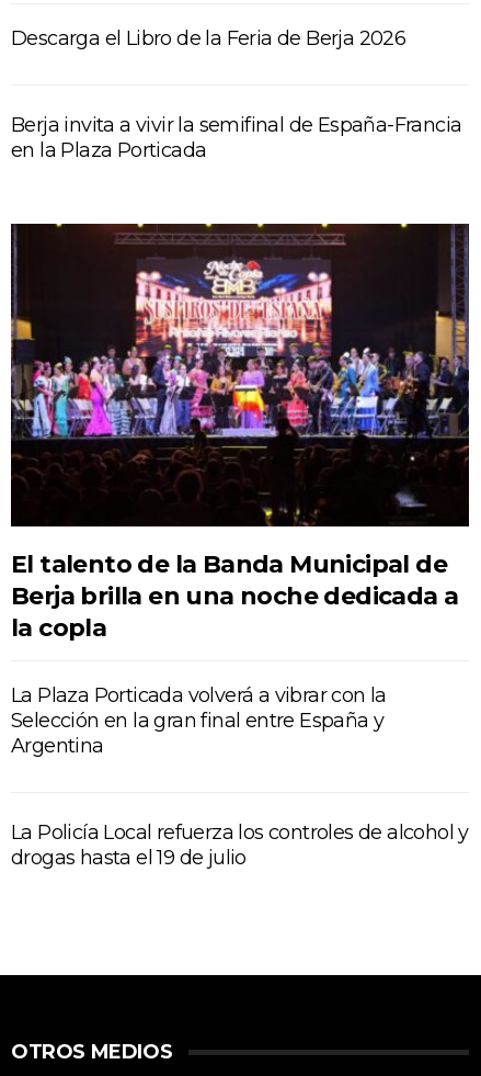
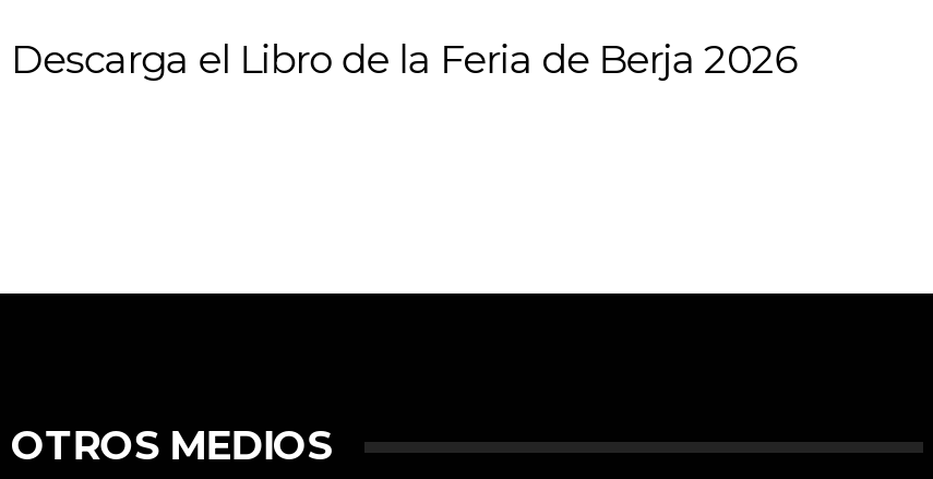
[11,113,462,163] Berja invita a vivir la semifinal de España-Francia | en la Plaza Porticada -> none
[10,223,470,757] [image] | El talento de la Banda Municipal de | Berja brilla en una noche dedicada a | la copla | La Plaza Porticada volverá a vibrar con la | Selección en la gran final entre España y | Argentina -> none
[11,820,469,869] La Policía Local refuerza los controles de alcohol y | drogas hasta el 19 de julio -> none

